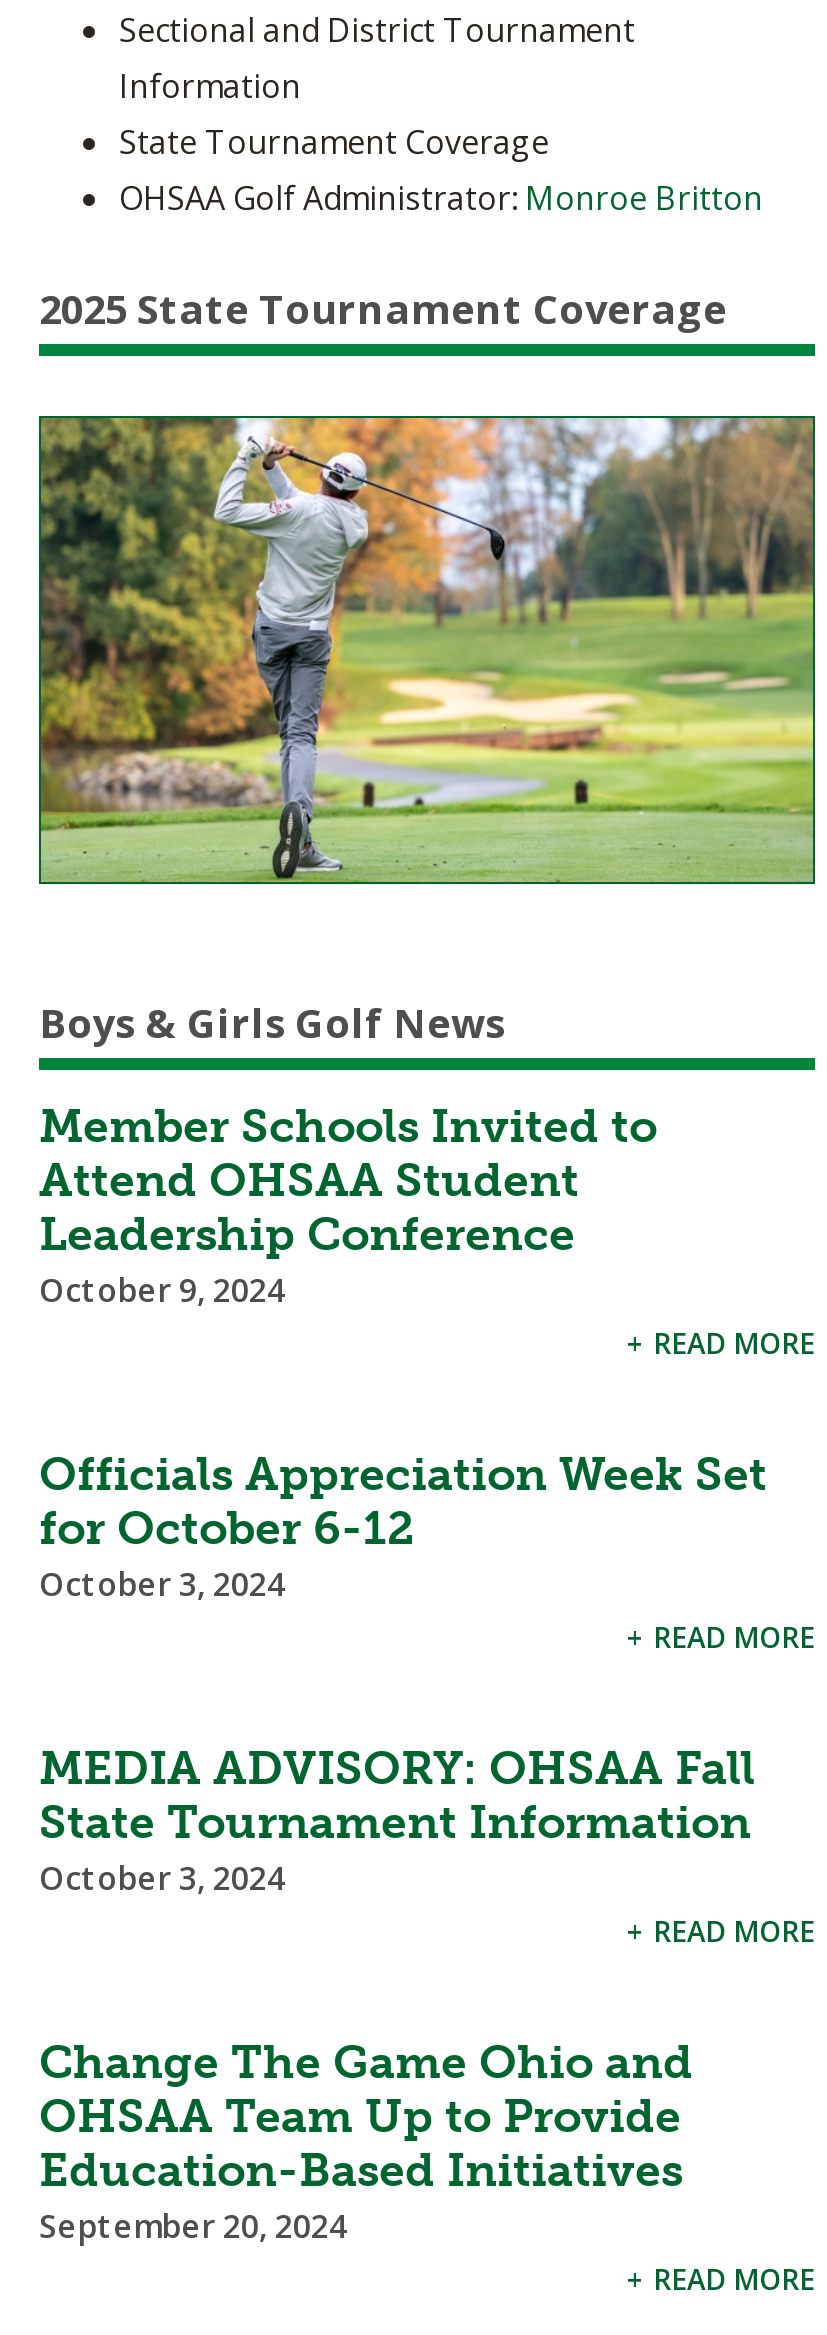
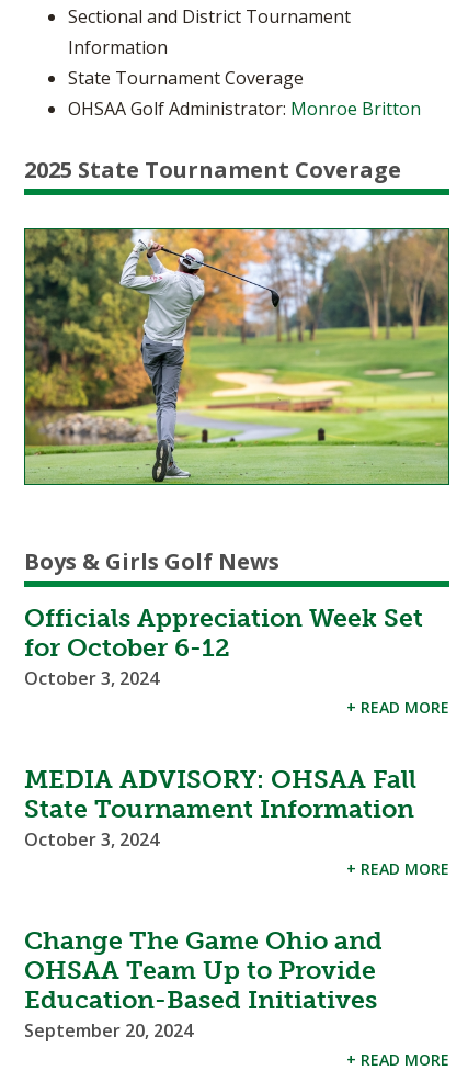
[39,1098,815,1362] Member Schools Invited to | Attend OHSAA Student | Leadership Conference | October 9, 2024 | + READ MORE -> none

